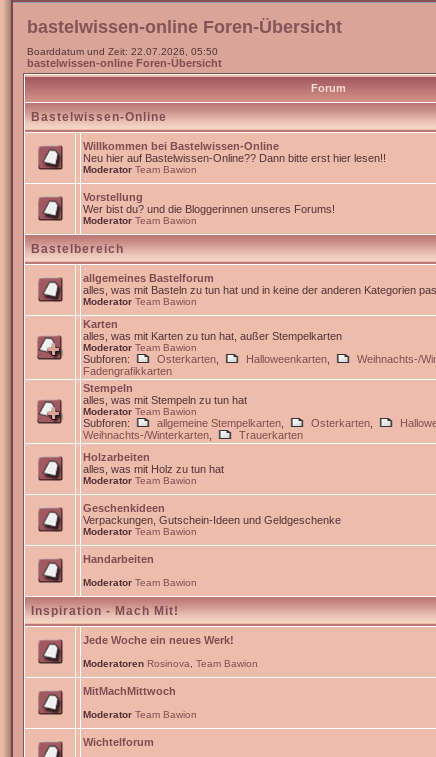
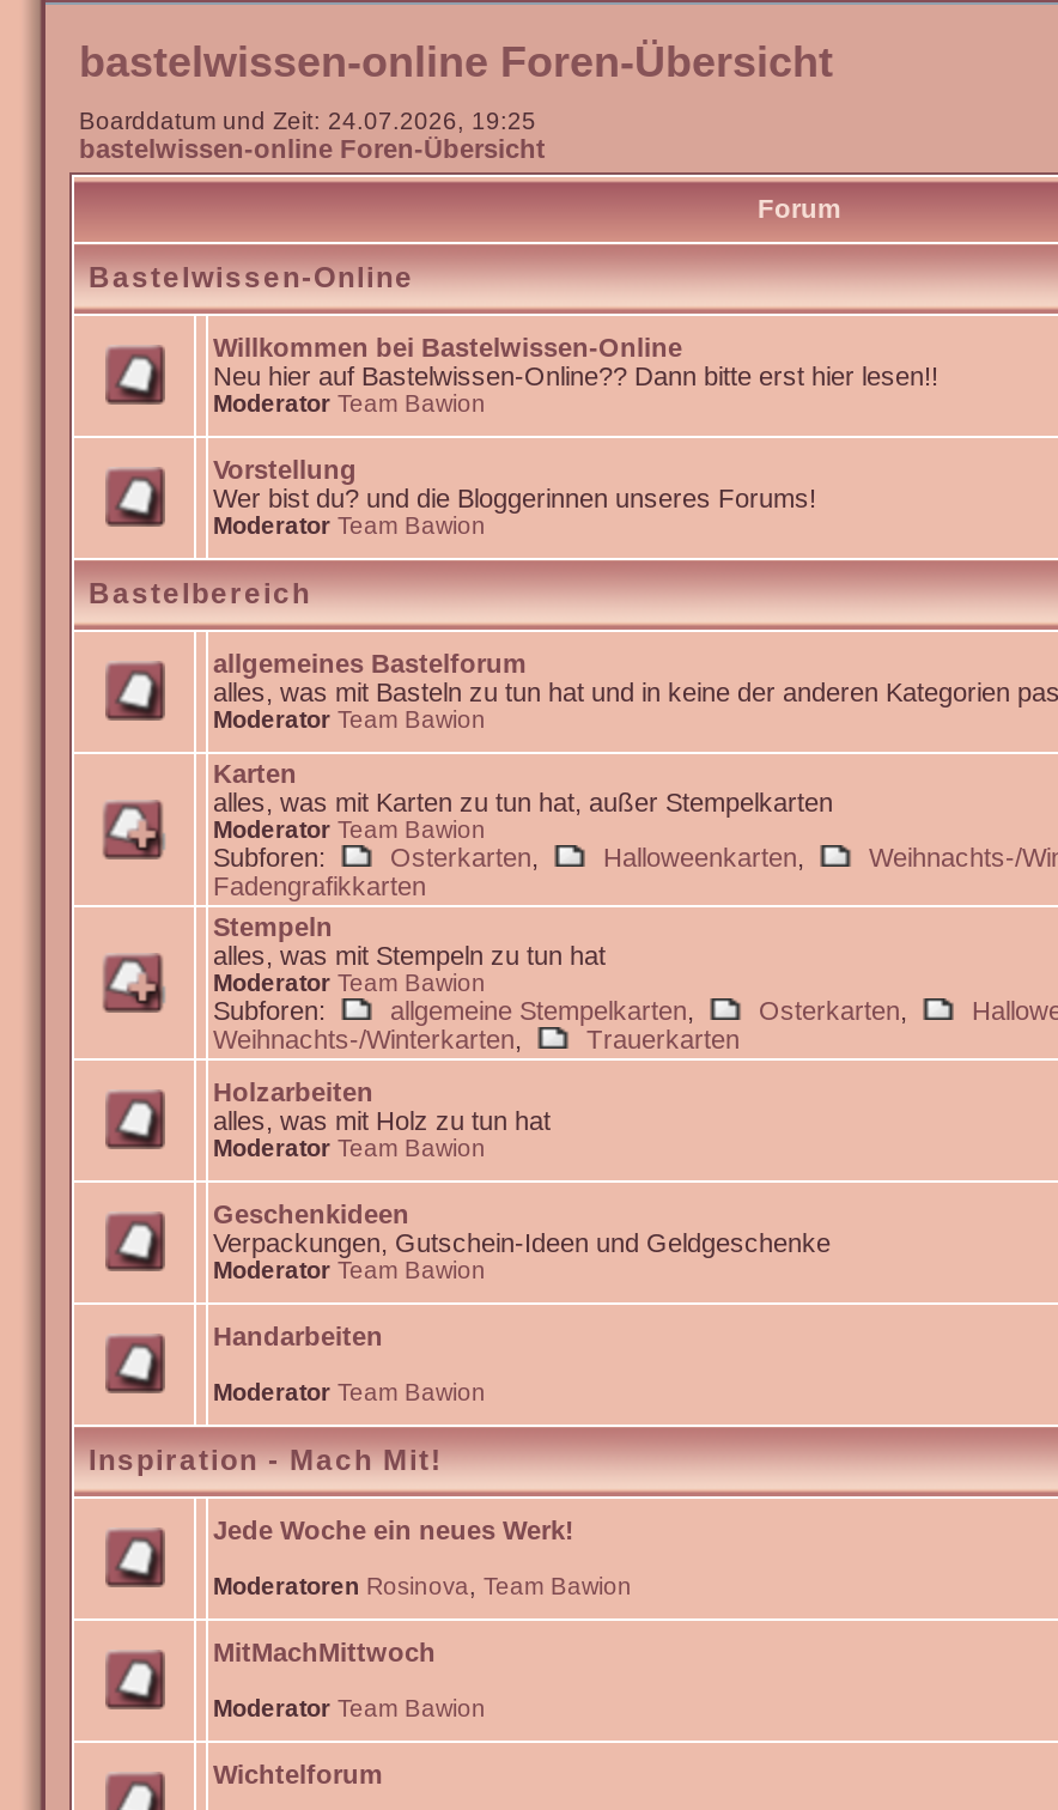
[27,46,218,57] Boarddatum und Zeit: 22.07.2026, 05:50 -> [79,108,536,134] Boarddatum und Zeit: 24.07.2026, 19:25

